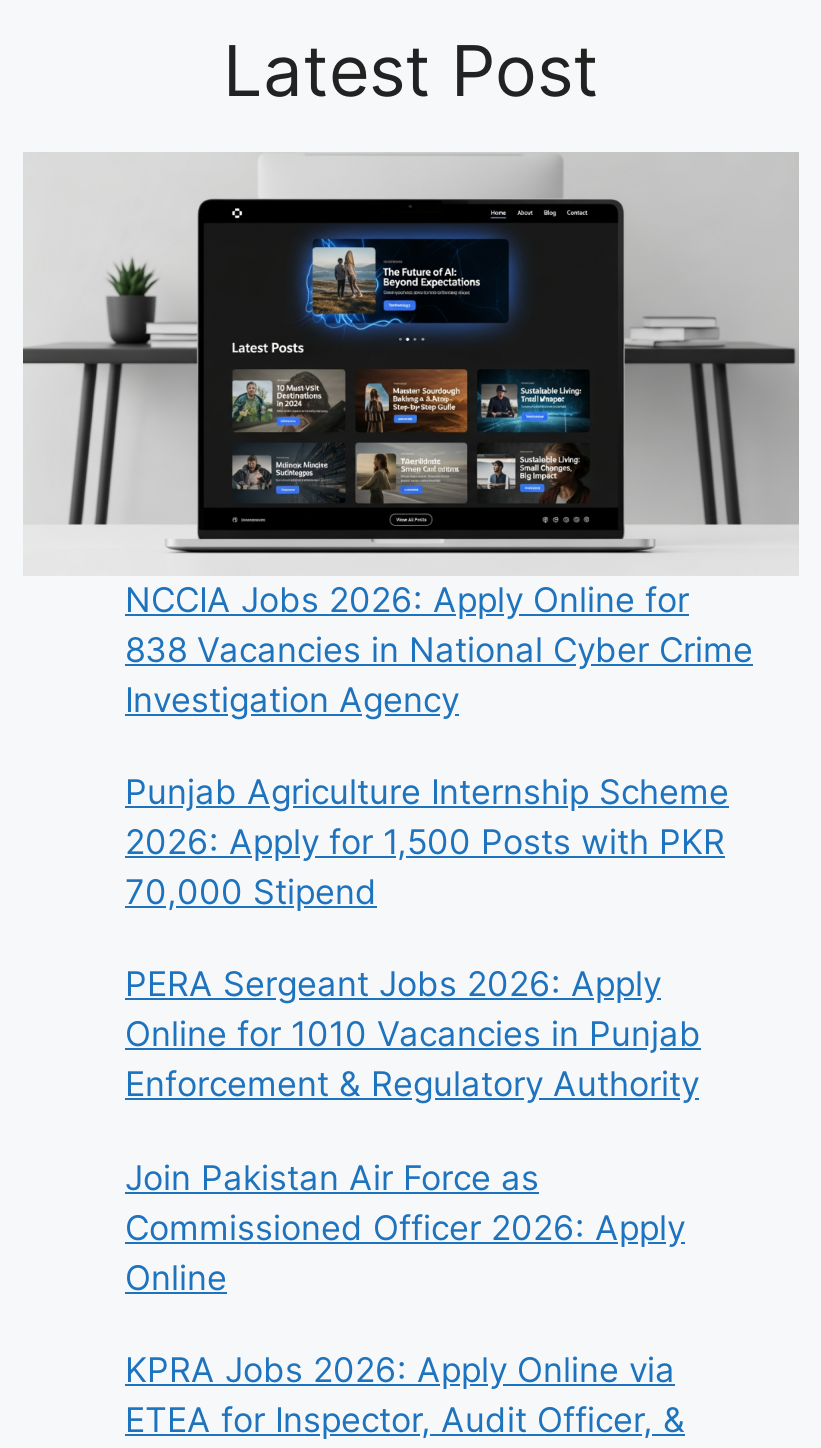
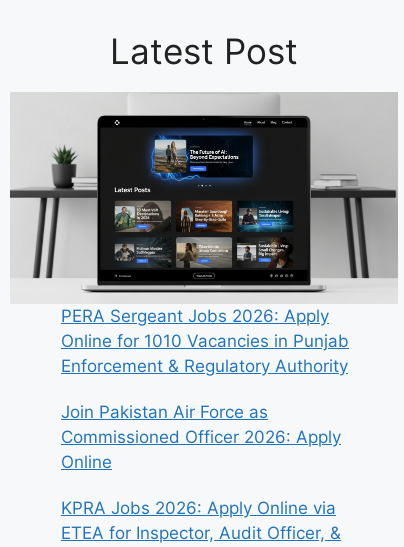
[125,579,753,912] NCCIA Jobs 2026: Apply Online for | 838 Vacancies in National Cyber Crime | Investigation Agency | Punjab Agriculture Internship Scheme | 2026: Apply for 1,500 Posts with PKR | 70,000 Stipend -> none

